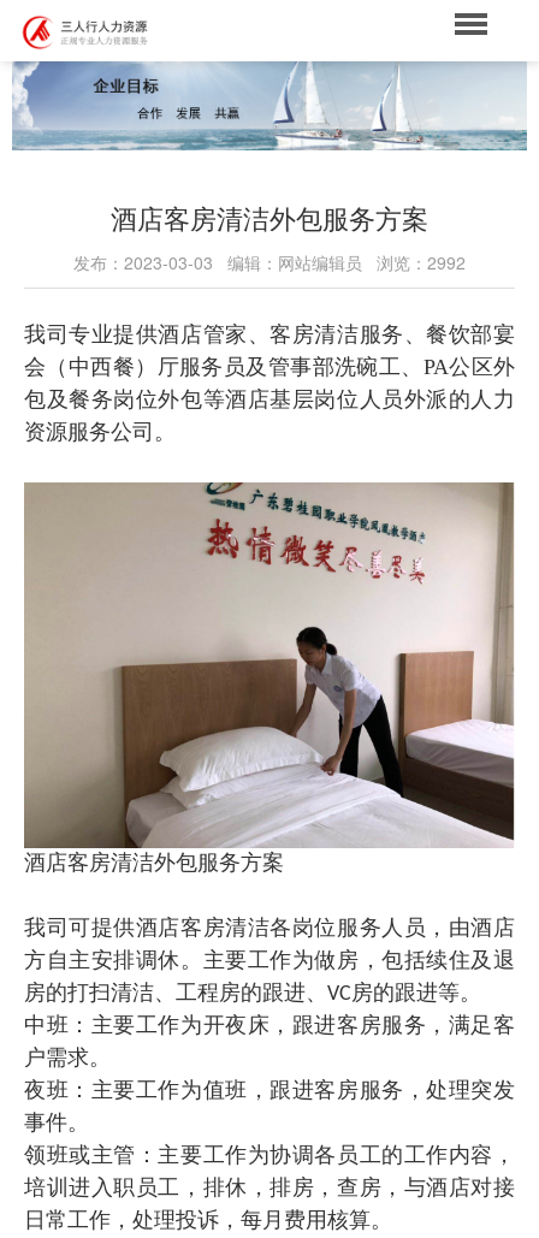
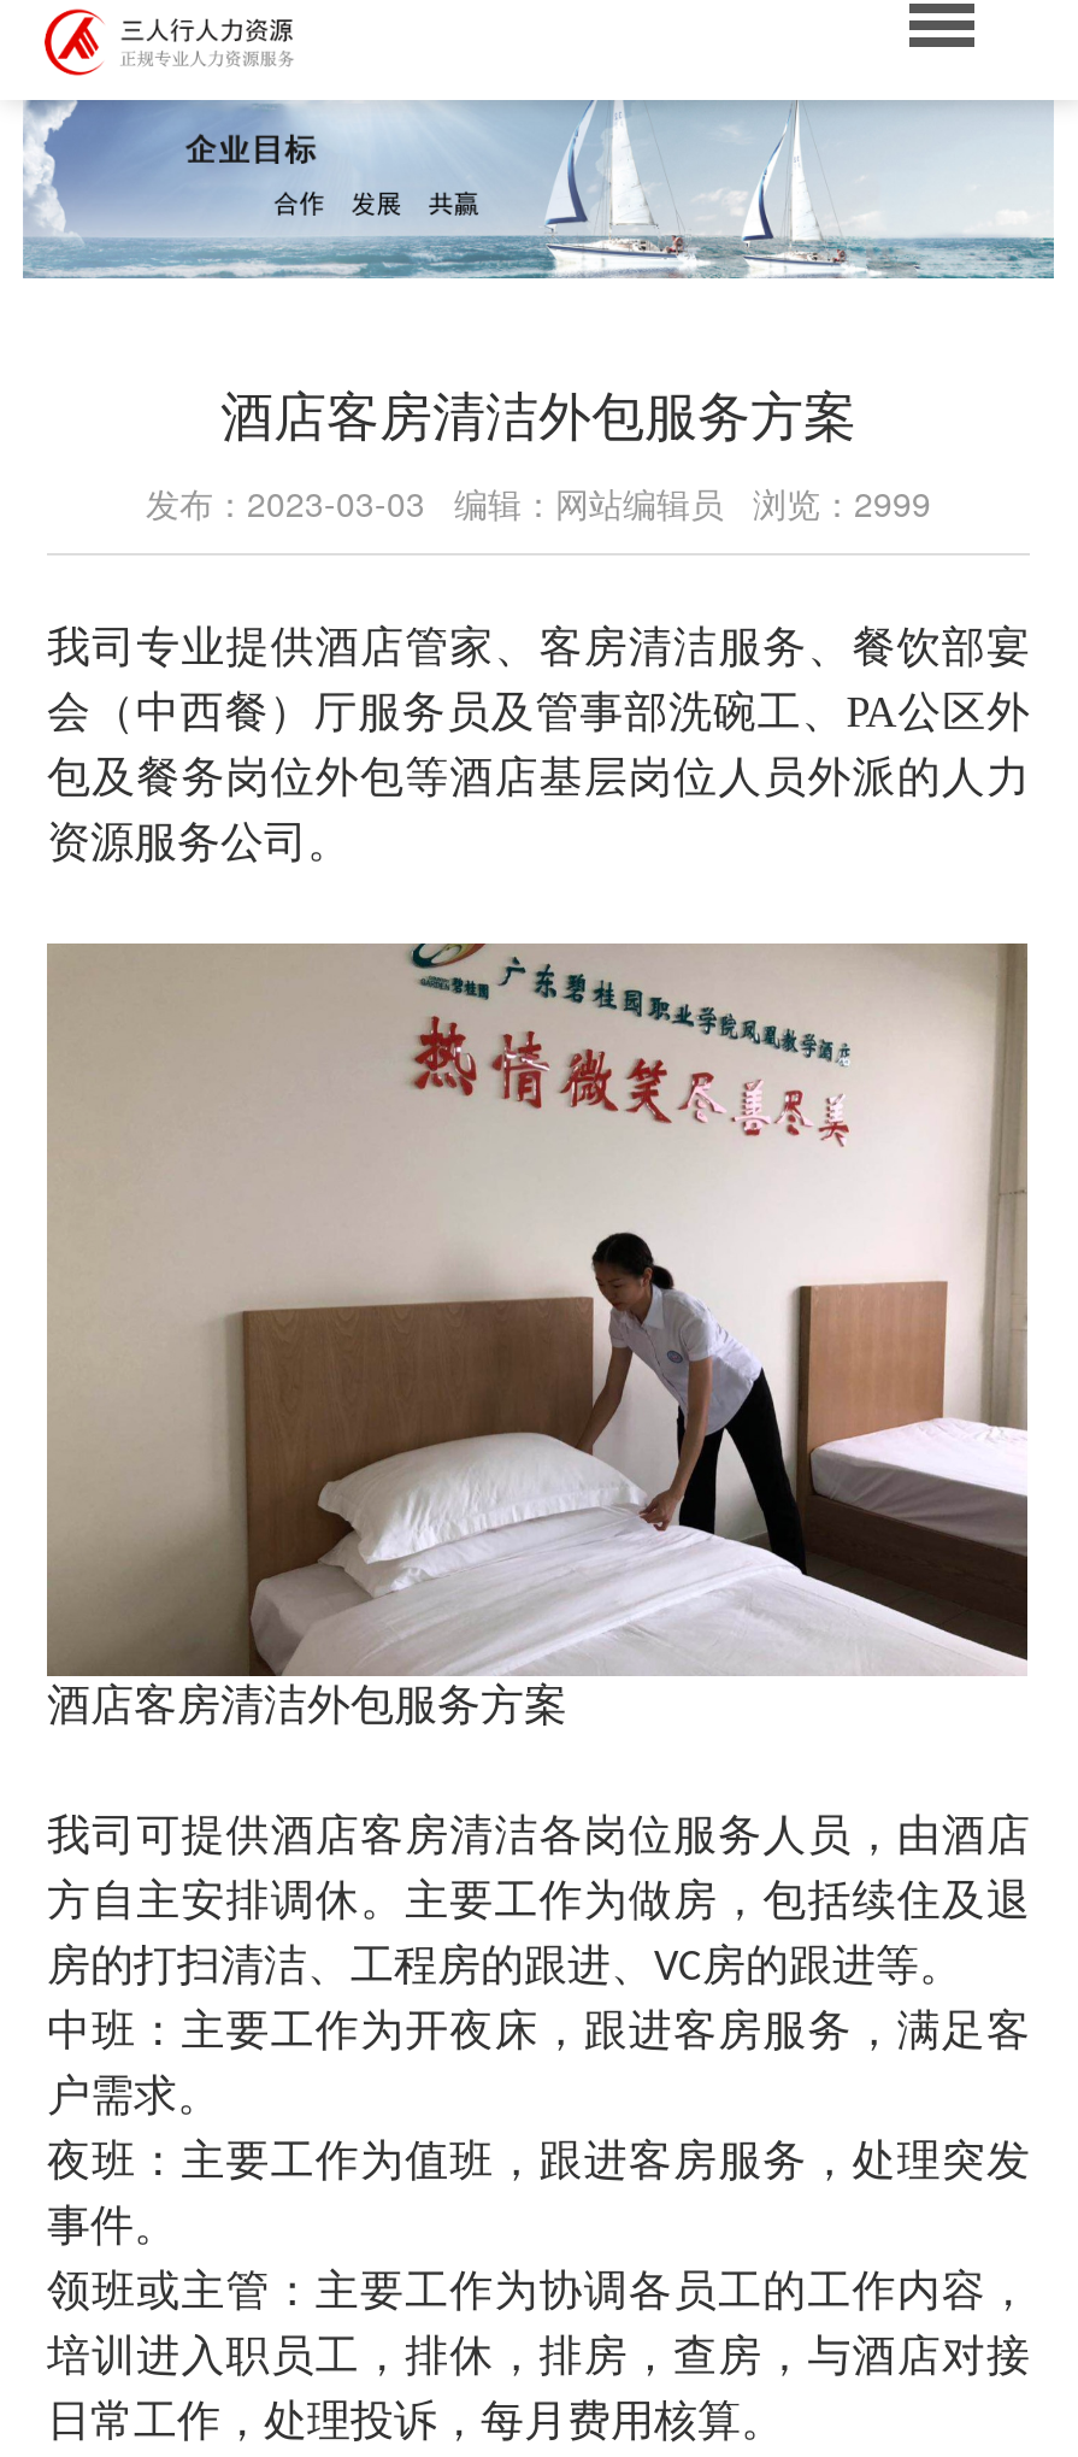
[73,250,466,274] 发布：2023-03-03 编辑：网站编辑员 浏览：2992 -> [146,477,931,526] 发布：2023-03-03 编辑：网站编辑员 浏览：2999

